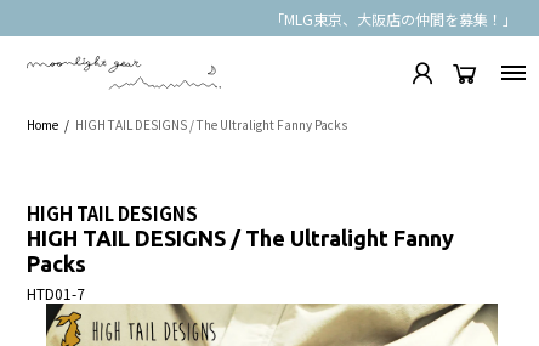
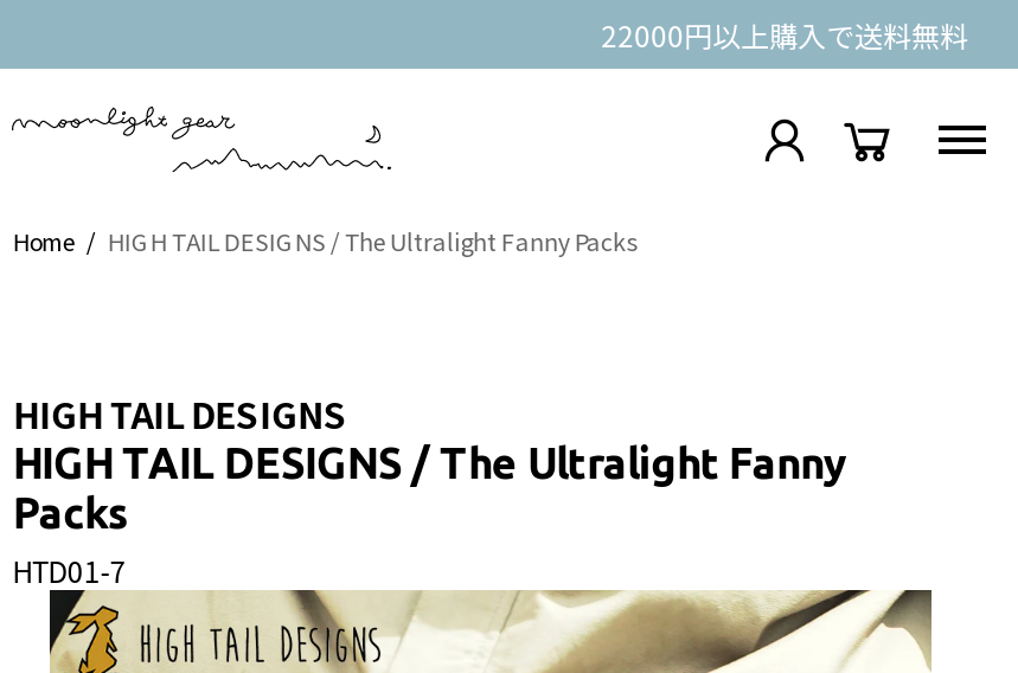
[269,8,517,29] 「MLG東京、大阪店の仲間を募集！」 -> [601,13,968,53] 22000円以上購入で送料無料

